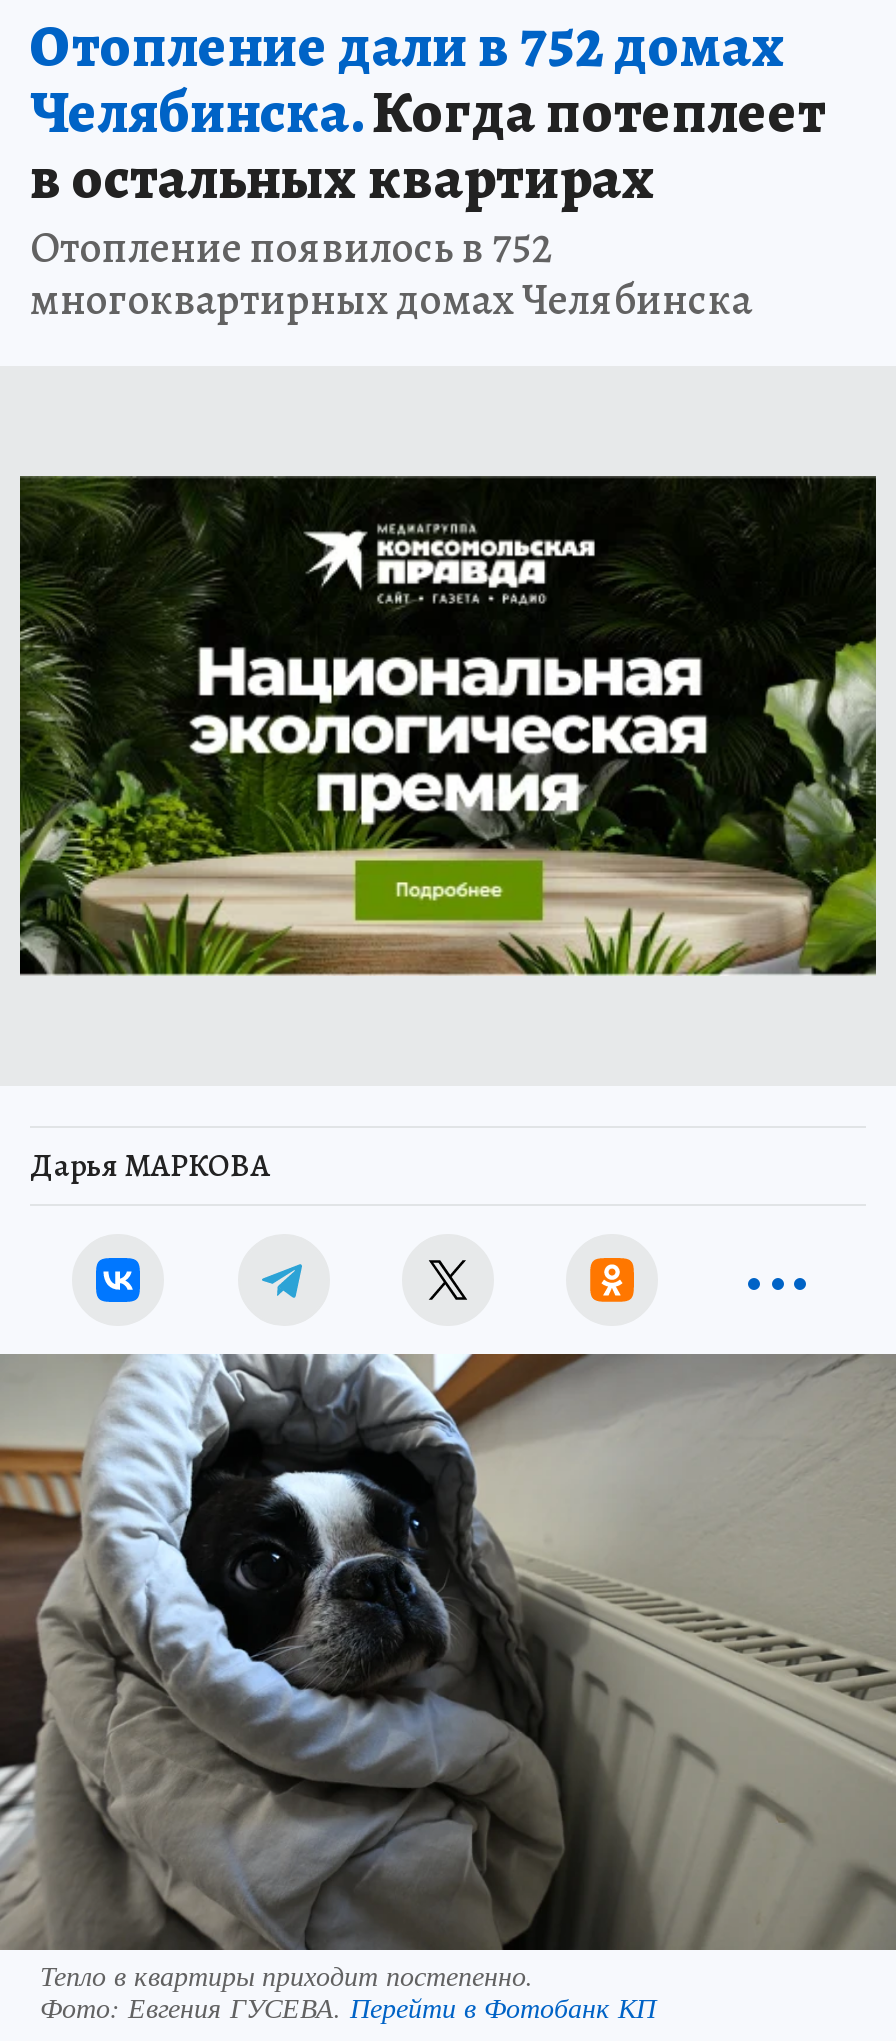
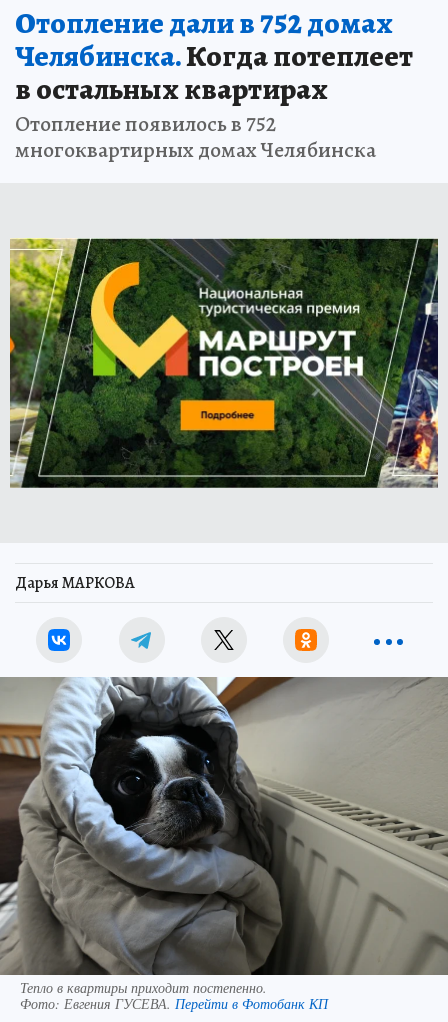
[18,474,878,976] [image] -> [9,238,439,489] [image]

